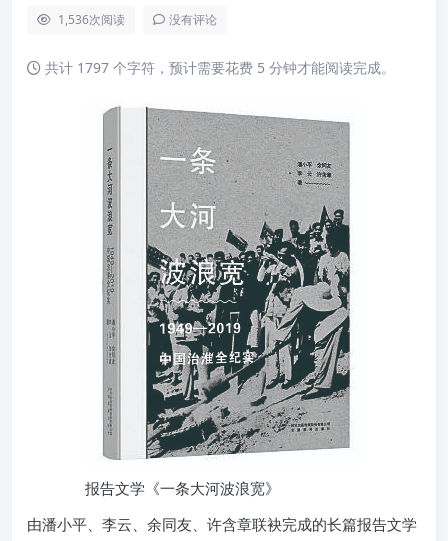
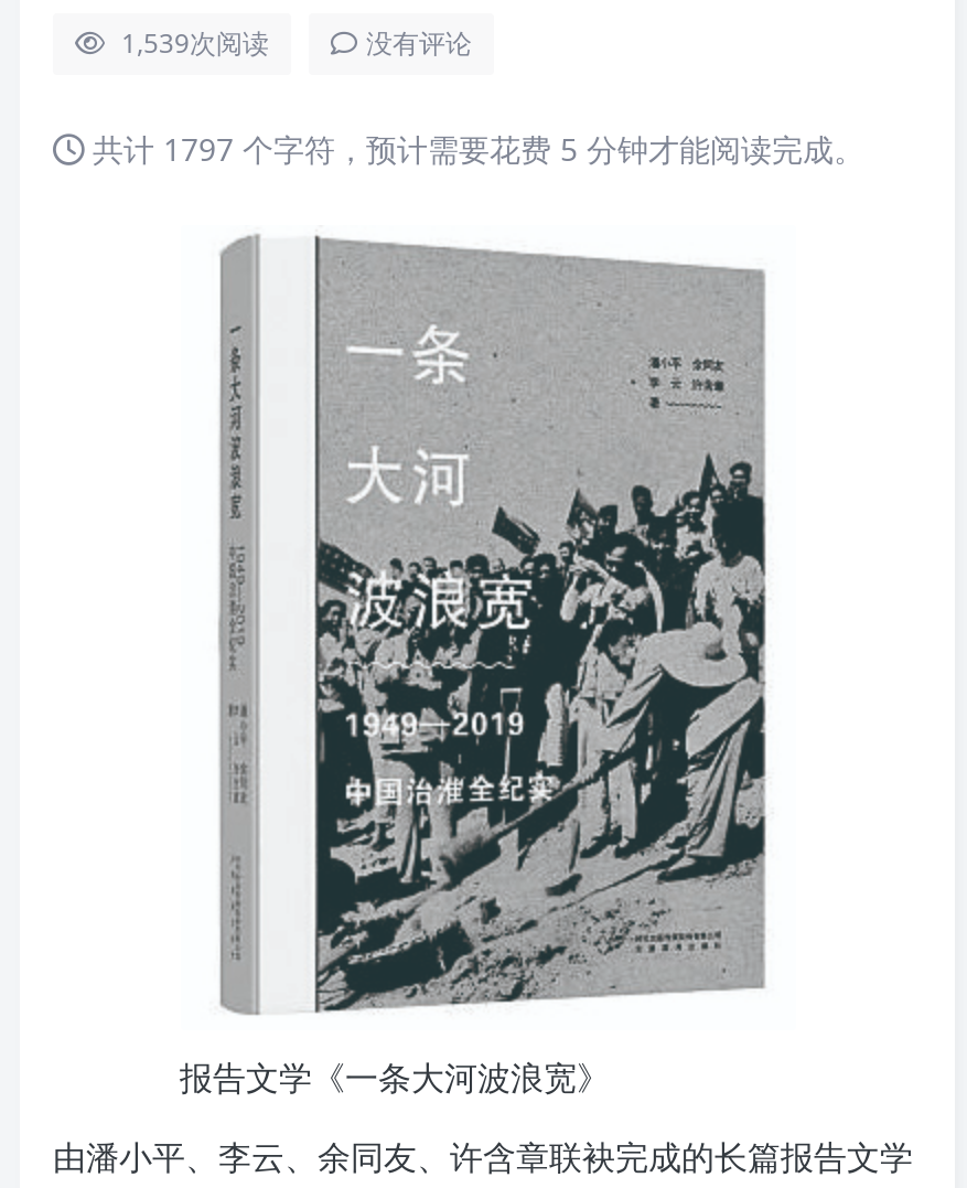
[58,11,125,28] 1,536次阅读 -> [121,24,269,62] 1,539次阅读

